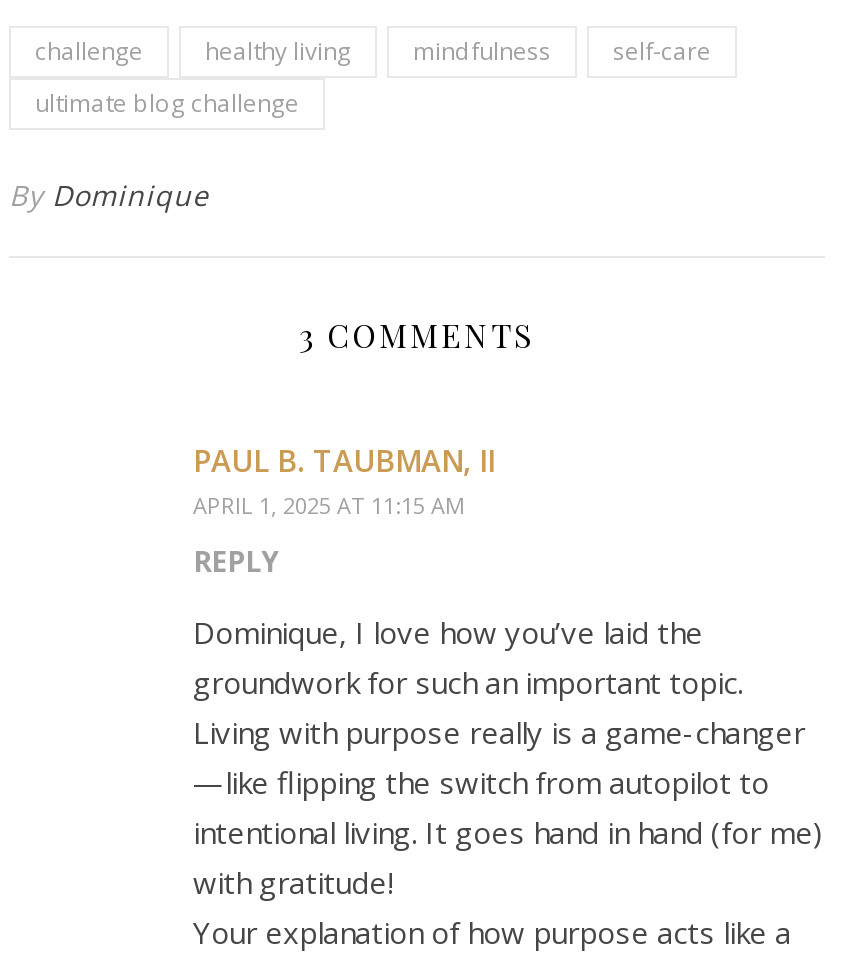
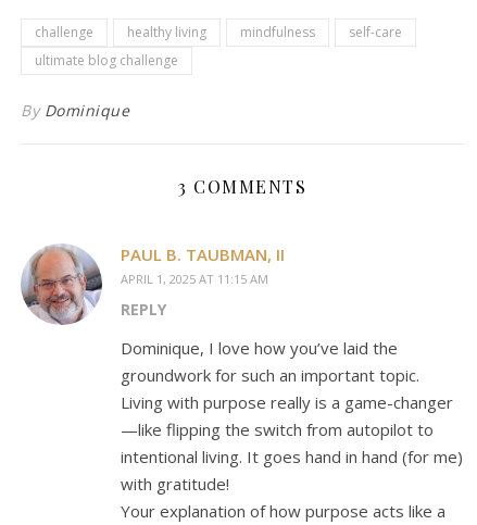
none -> [20,243,103,326] [image]

